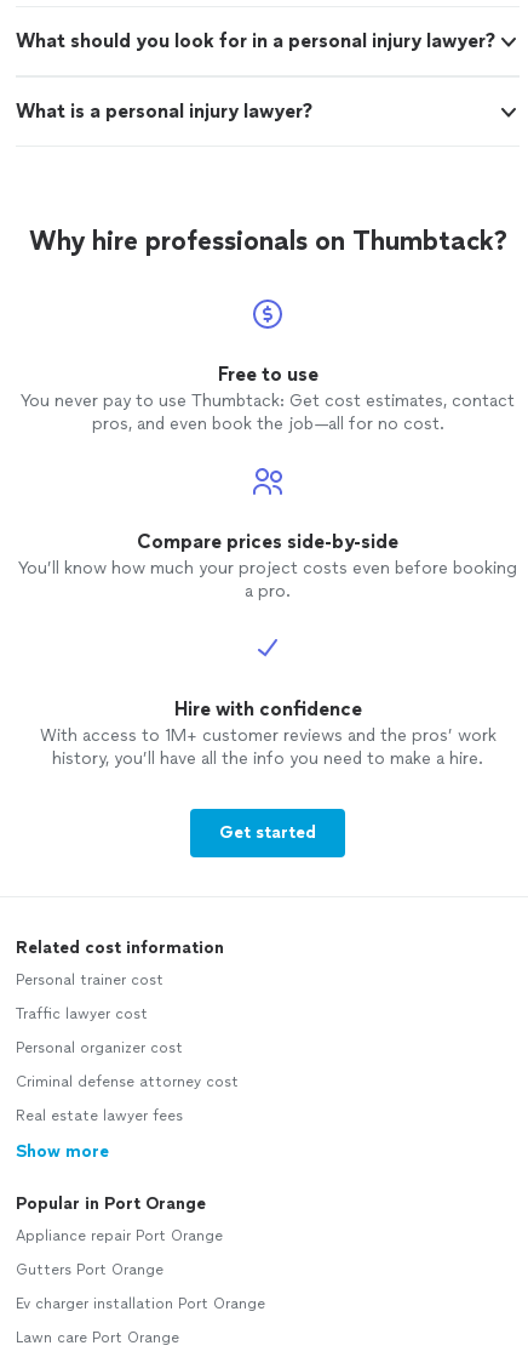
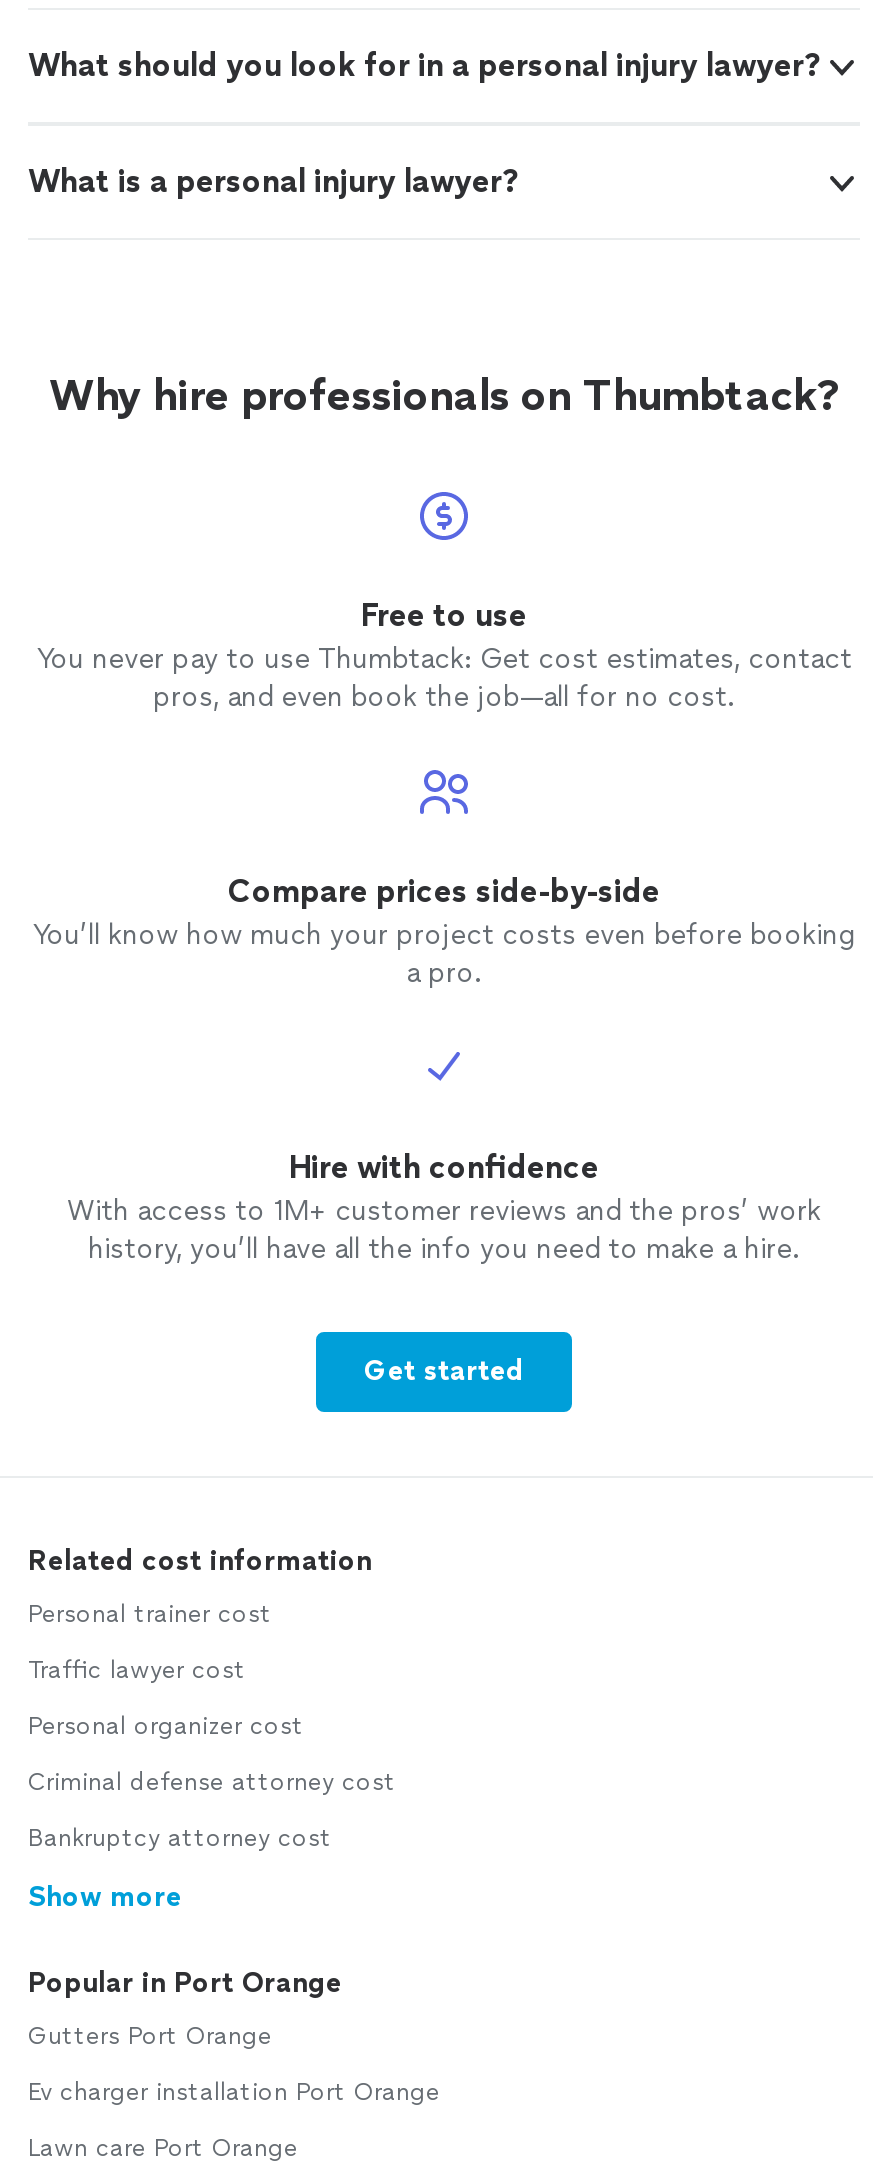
[16,1107,183,1124] Real estate lawyer fees -> [28,1824,332,1852] Bankruptcy attorney cost
[16,1227,223,1244] Appliance repair Port Orange -> none

